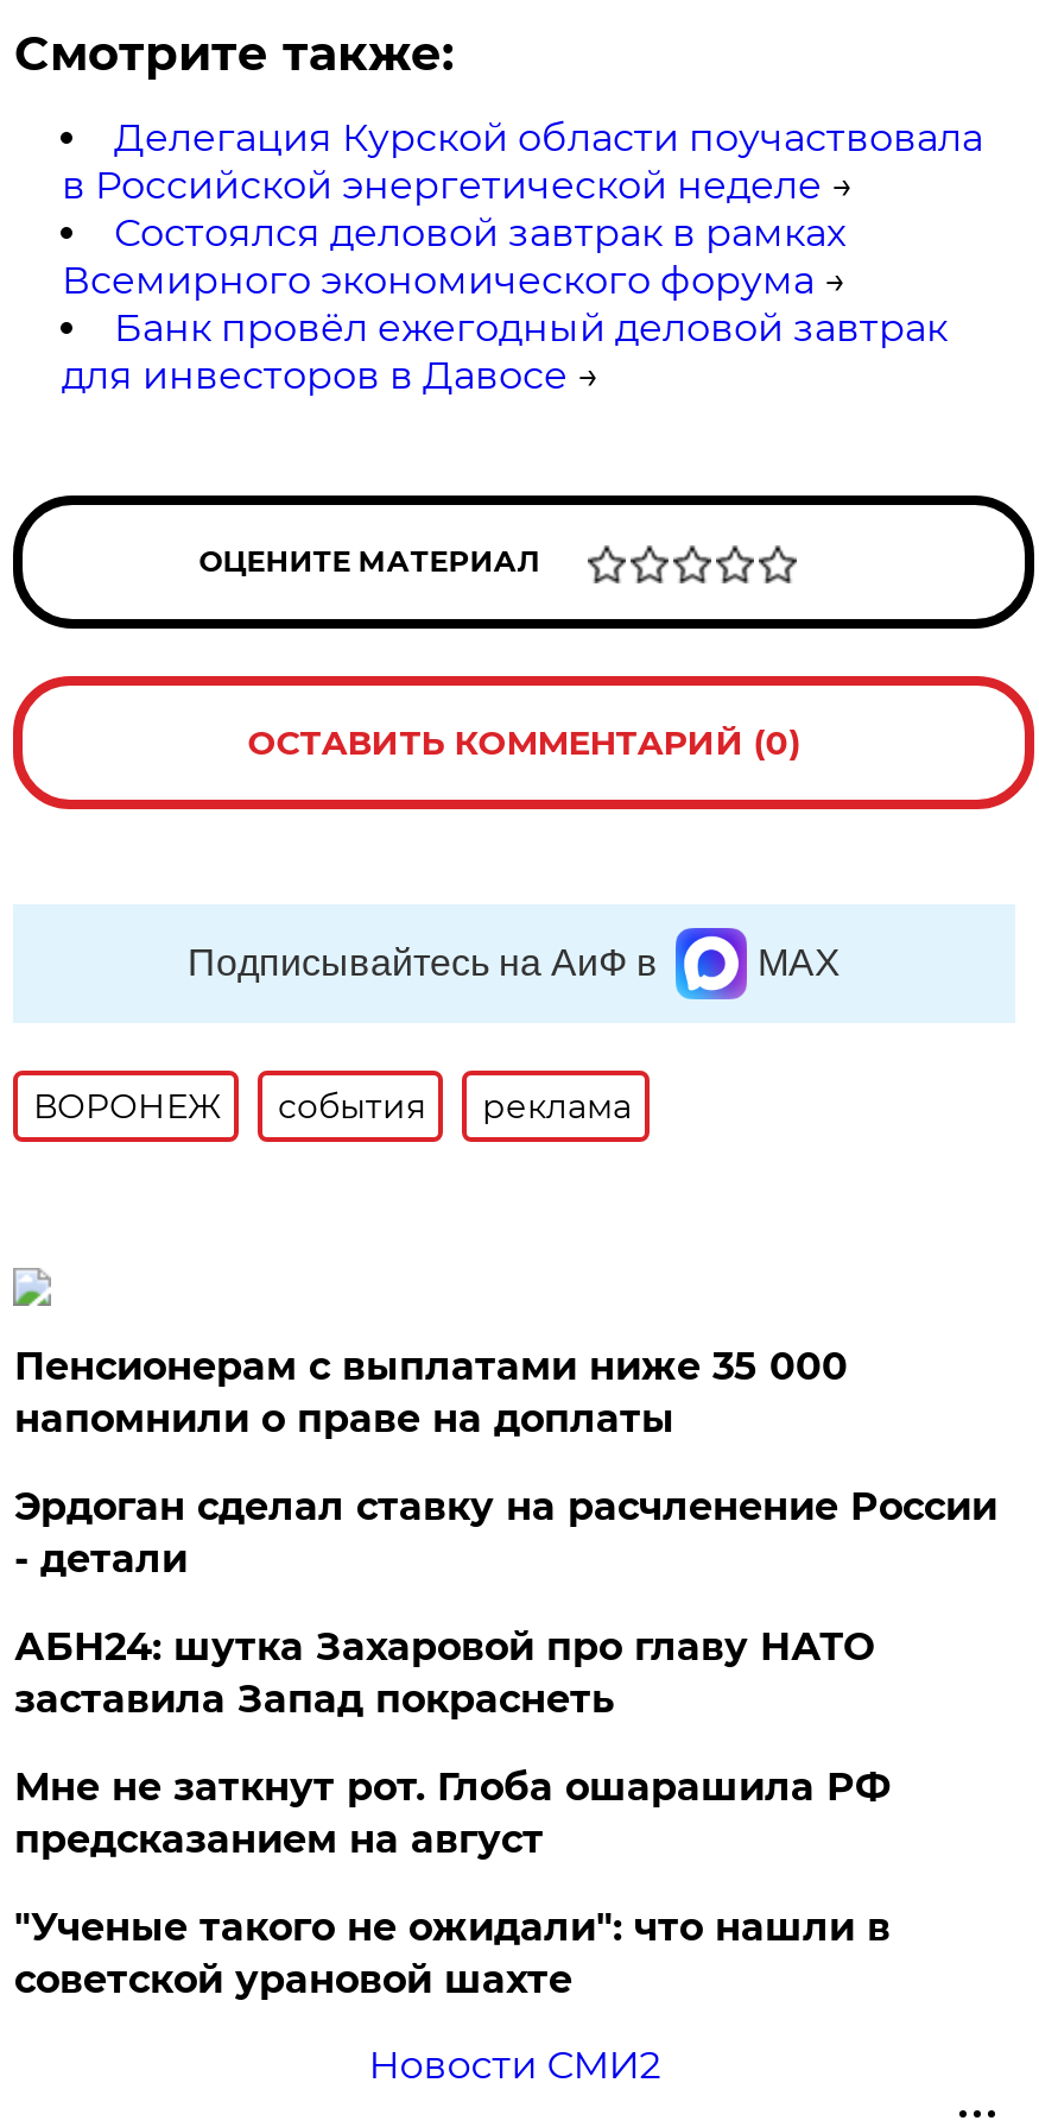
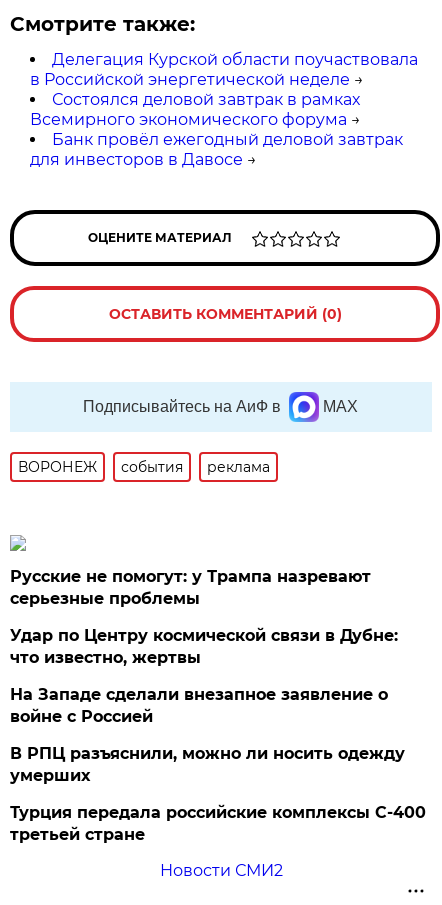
[14,1344,848,1441] Пенсионерам с выплатами ниже 35 000 | напомнили о праве на доплаты -> [10,567,371,608] Русские не помогут: у Трампа назревают | серьезные проблемы
[14,1484,997,1581] Эрдоган сделал ставку на расчленение России | - детали -> [10,626,398,667] Удар по Центру космической связи в Дубне: | что известно, жертвы
[14,1624,874,1722] АБН24: шутка Захаровой про главу НАТО | заставила Запад покраснеть -> [10,685,388,726] На Западе сделали внезапное заявление о | войне с Россией
[14,1764,890,1862] Мне не заткнут рот. Глоба ошарашила РФ | предсказанием на август -> [10,744,405,785] В РПЦ разъяснили, можно ли носить одежду | умерших
[14,1905,890,2002] "Ученые такого не ожидали": что нашли в | советской урановой шахте -> [10,803,426,844] Турция передала российские комплексы С-400 | третьей стране

